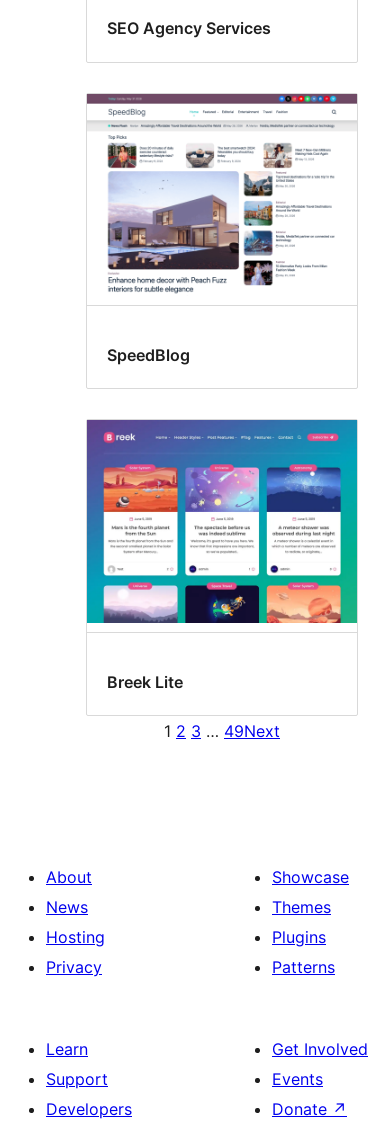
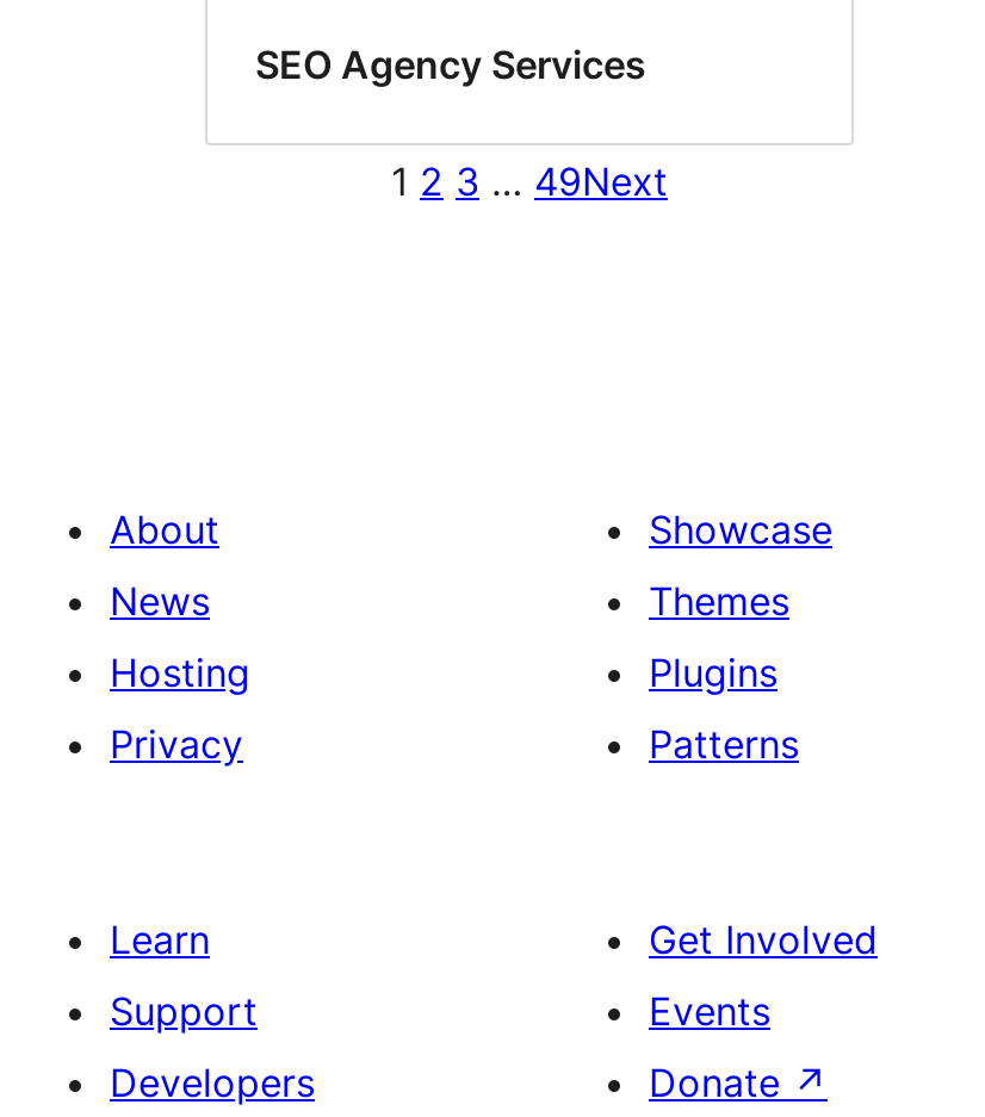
[86,93,358,294] [image] -> none
[107,345,190,365] SpeedBlog -> none
[86,419,358,624] [image] -> none
[107,672,183,692] Breek Lite -> none

